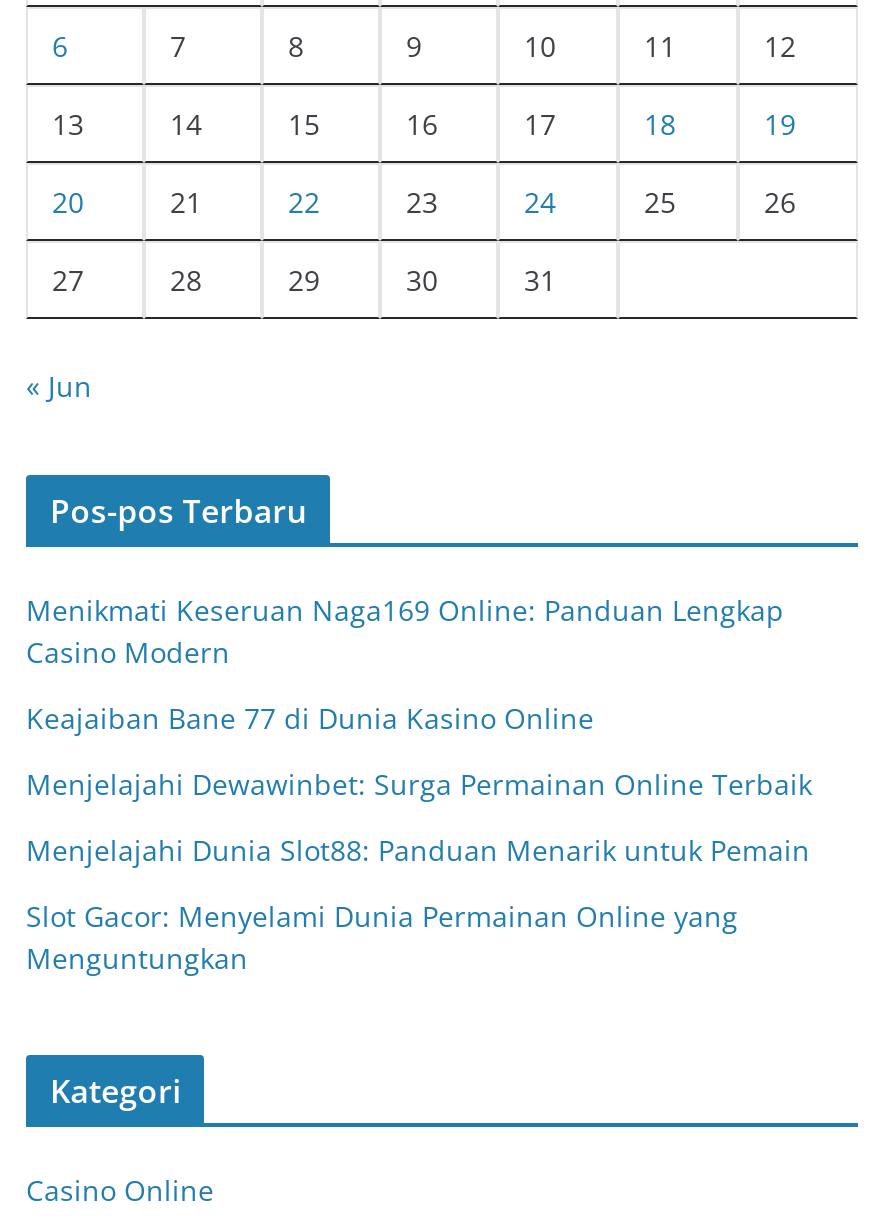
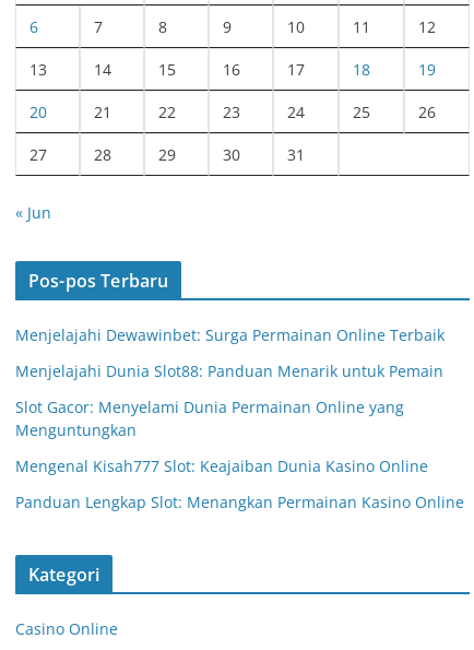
[26,590,784,736] Menikmati Keseruan Naga169 Online: Panduan Lengkap | Casino Modern | Keajaiban Bane 77 di Dunia Kasino Online -> none
moved [26,764,812,976] -> [15,324,445,440]: Menjelajahi Dewawinbet: Surga Permainan Online Terbaik | Menjelajahi Dunia Slot88: Panduan Menarik untuk Pemain | Slot Gacor: Menyelami Dunia Permainan Online yang | Menguntungkan
none -> [15,455,464,512] Mengenal Kisah777 Slot: Keajaiban Dunia Kasino Online | Panduan Lengkap Slot: Menangkan Permainan Kasino Online

